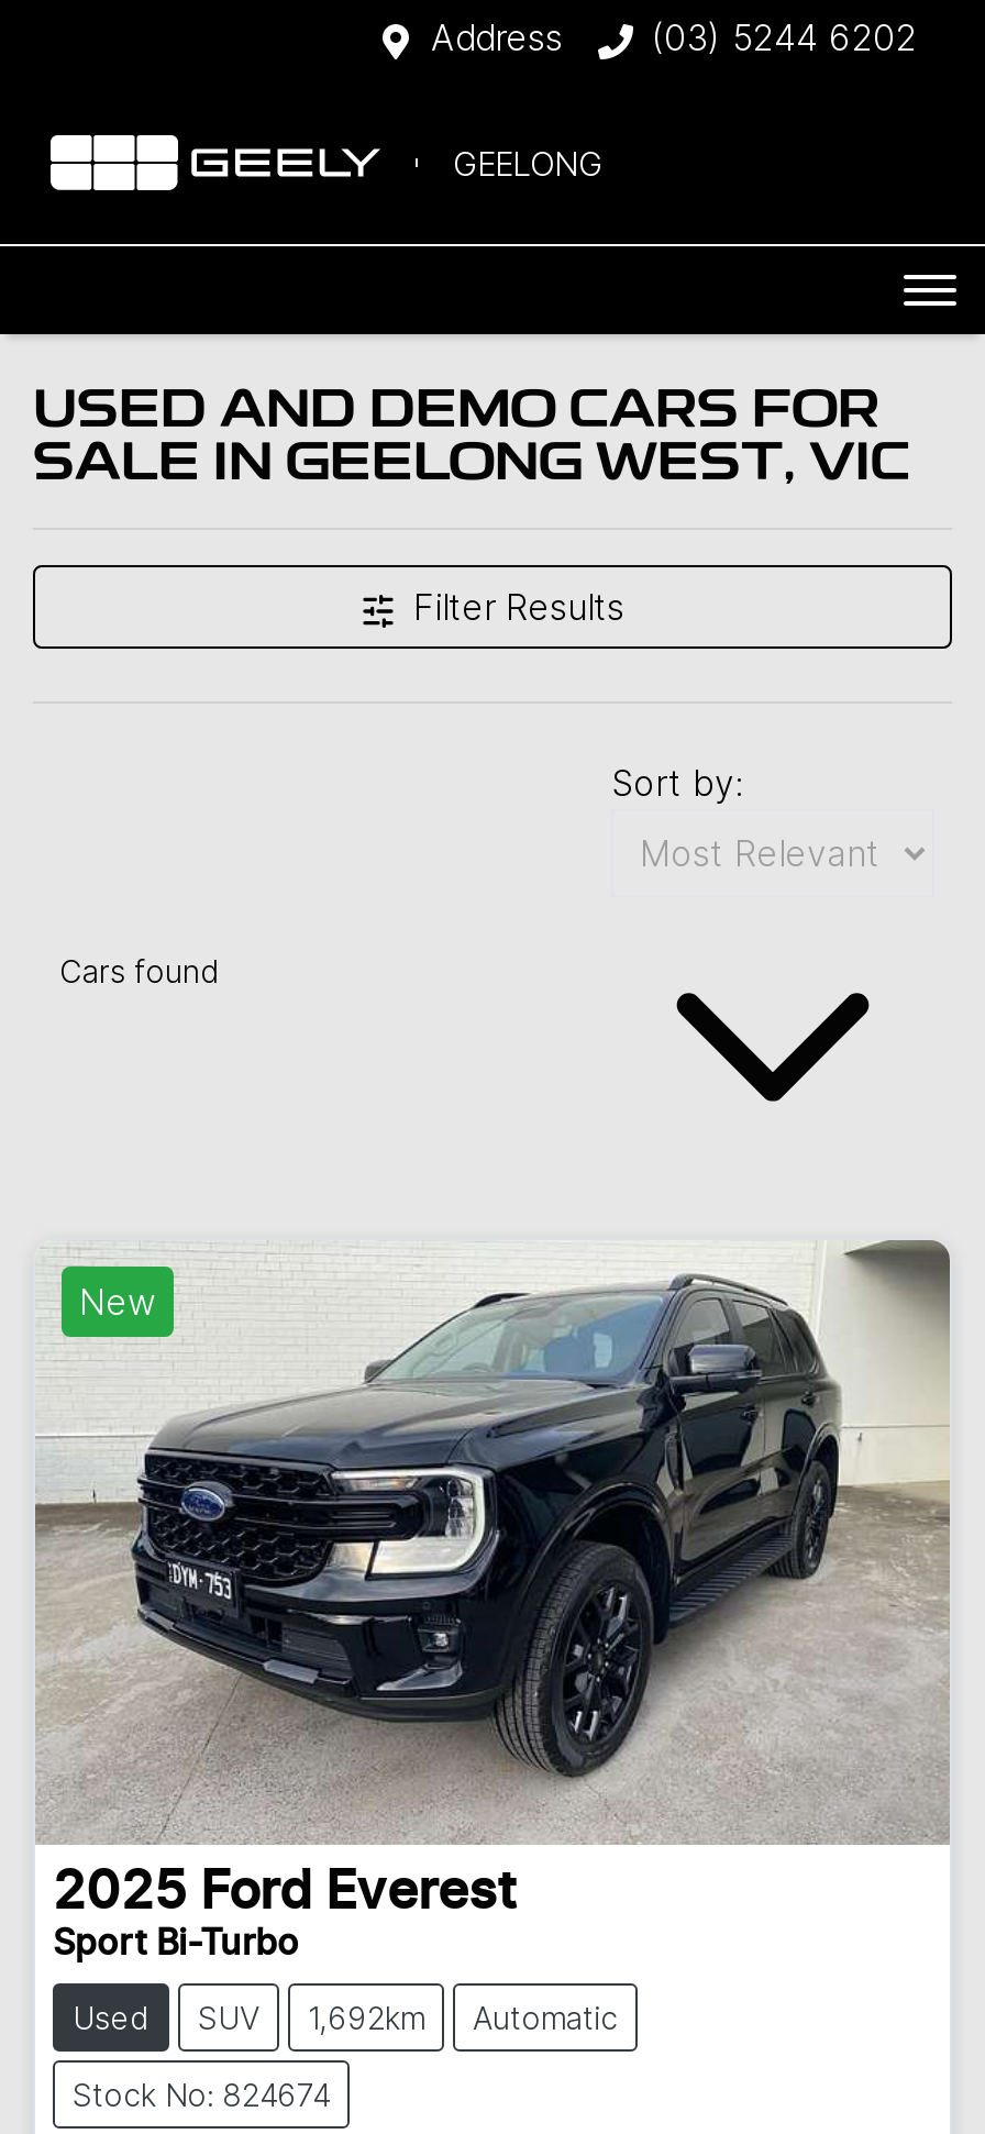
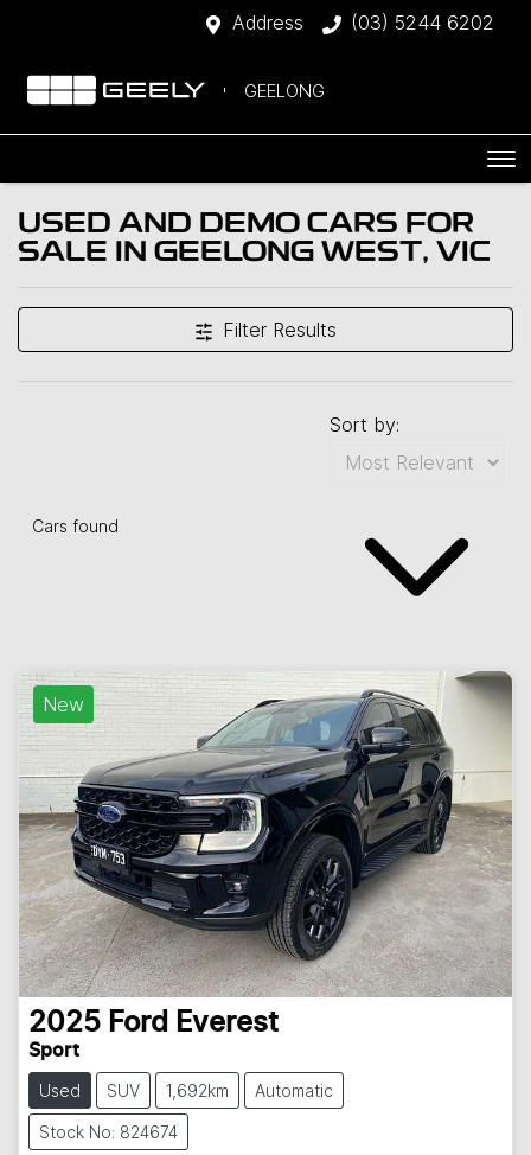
[53,1925,299,1960] Sport Bi-Turbo -> [28,1041,79,1060] Sport

